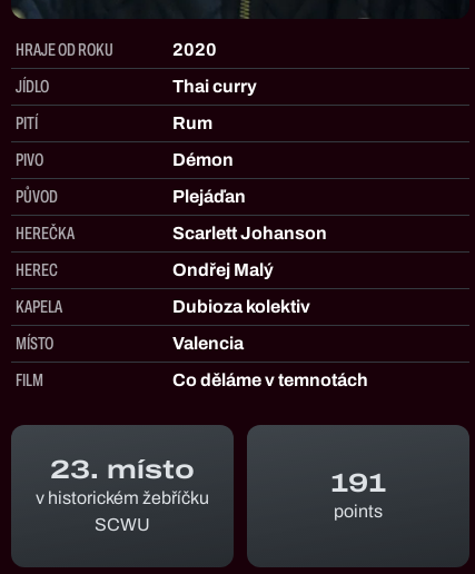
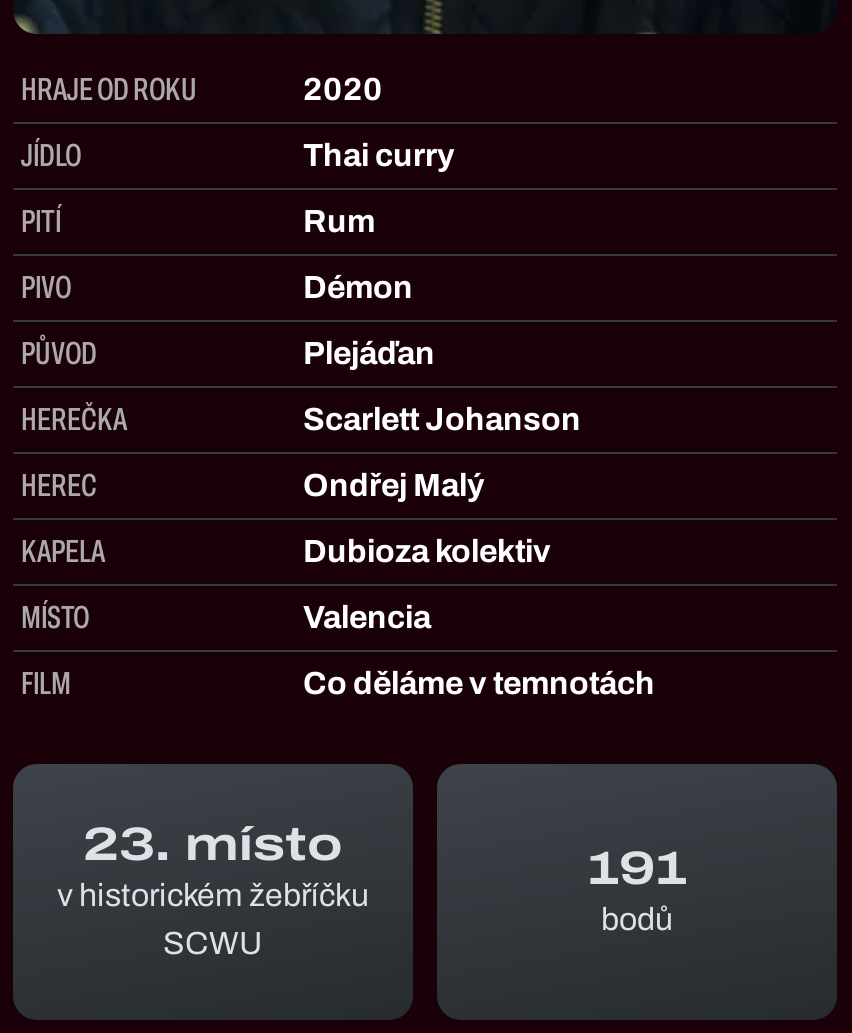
[334,502,383,521] points -> [601,903,673,937] bodů

